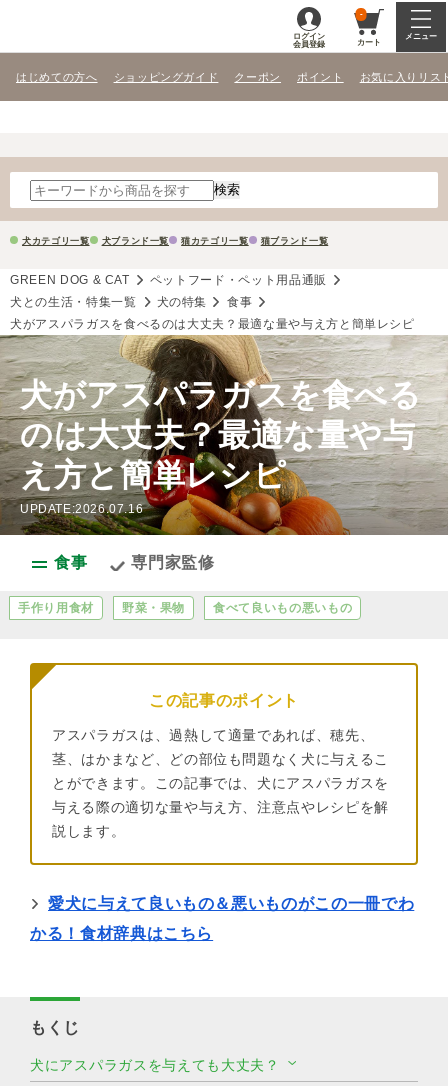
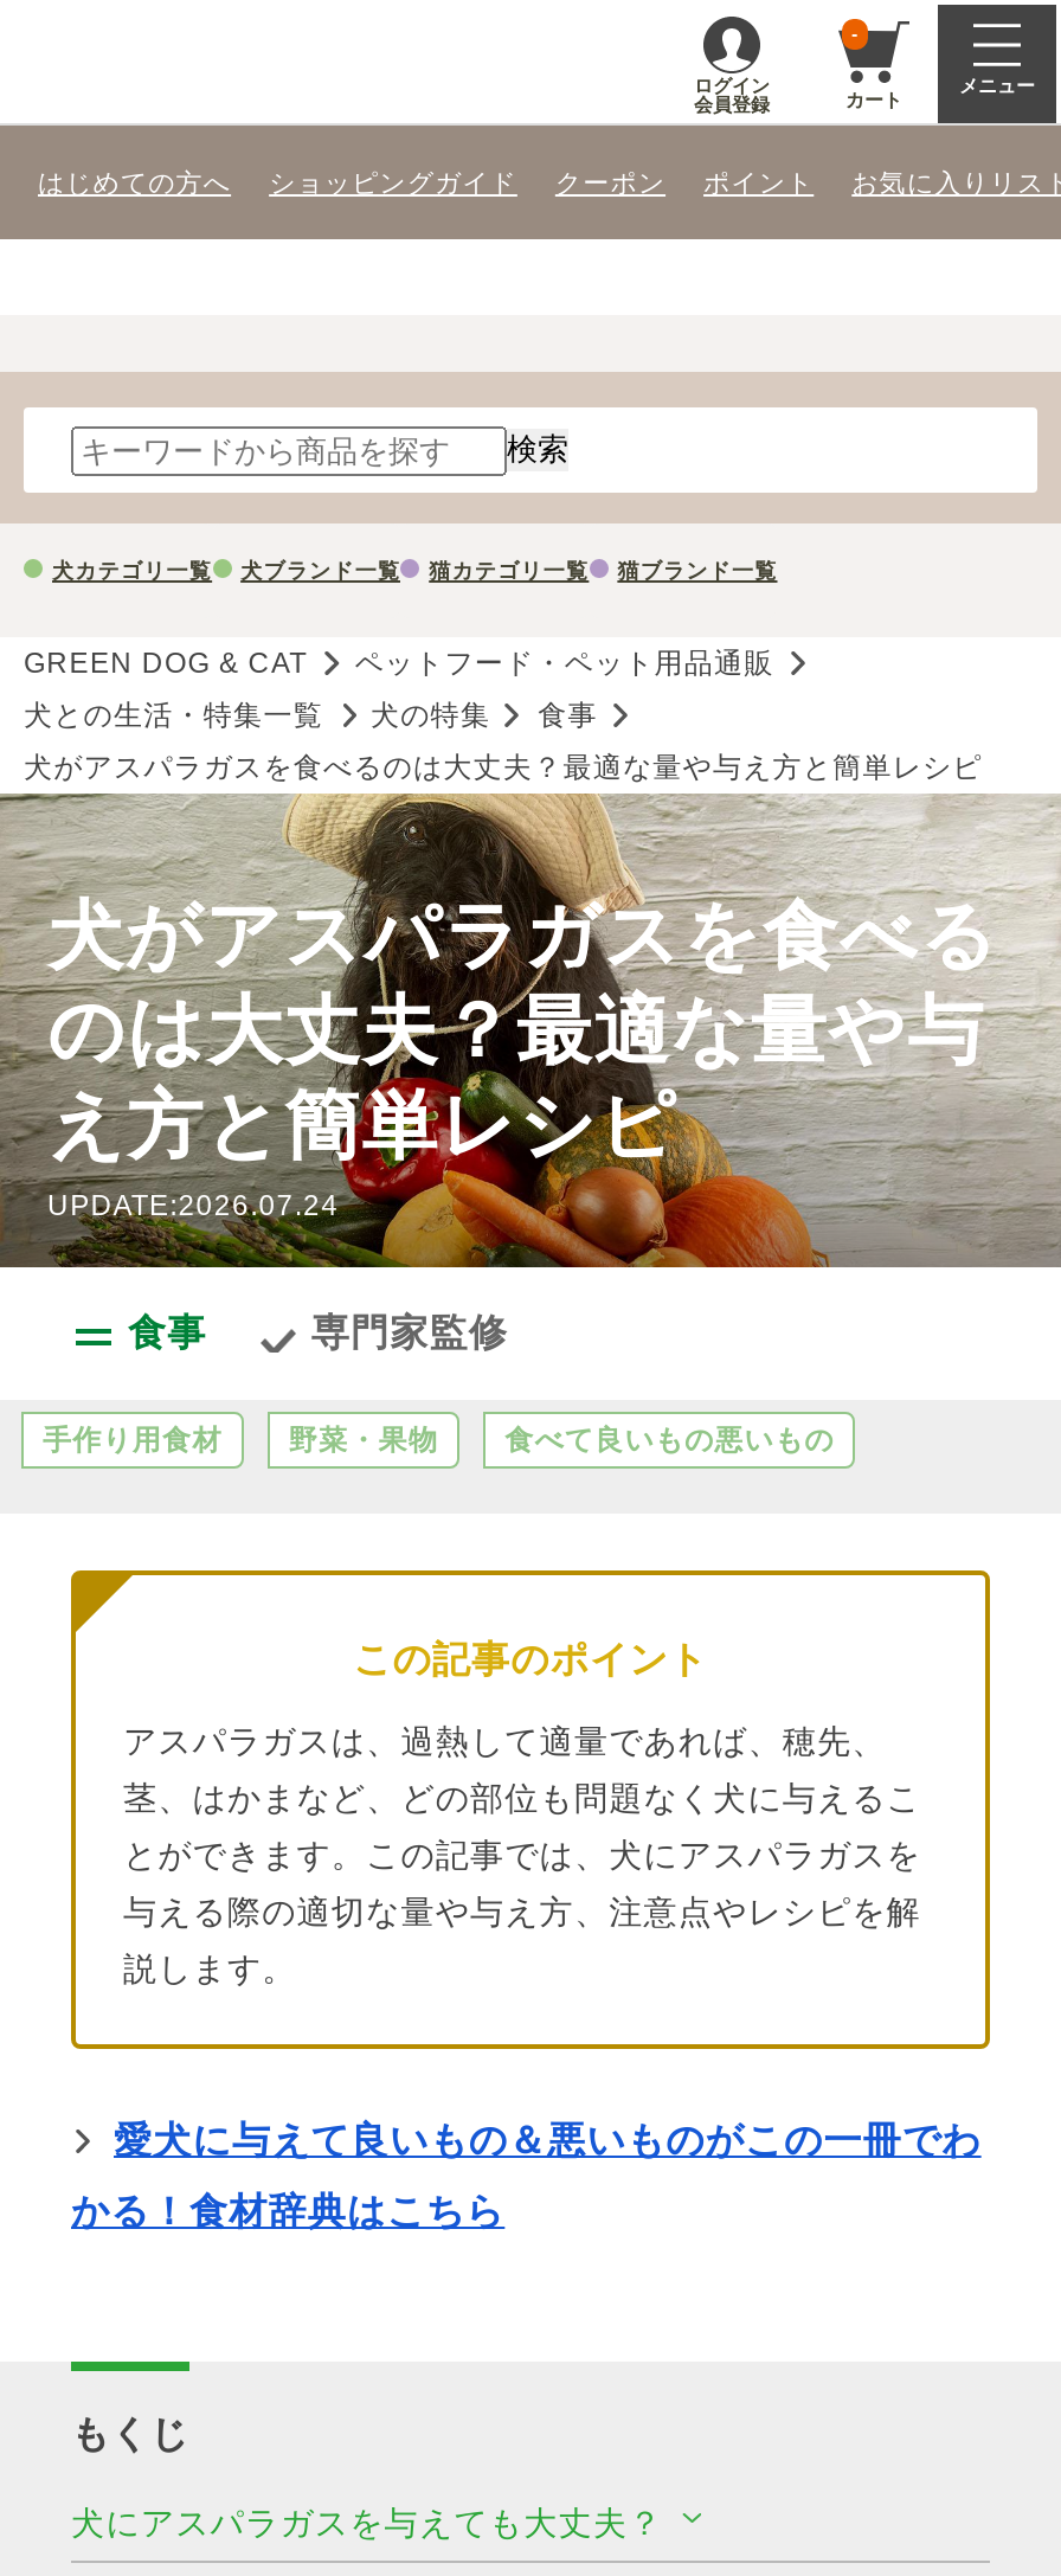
[20,502,143,516] UPDATE:2026.07.16 -> [47,1189,339,1222] UPDATE:2026.07.24

